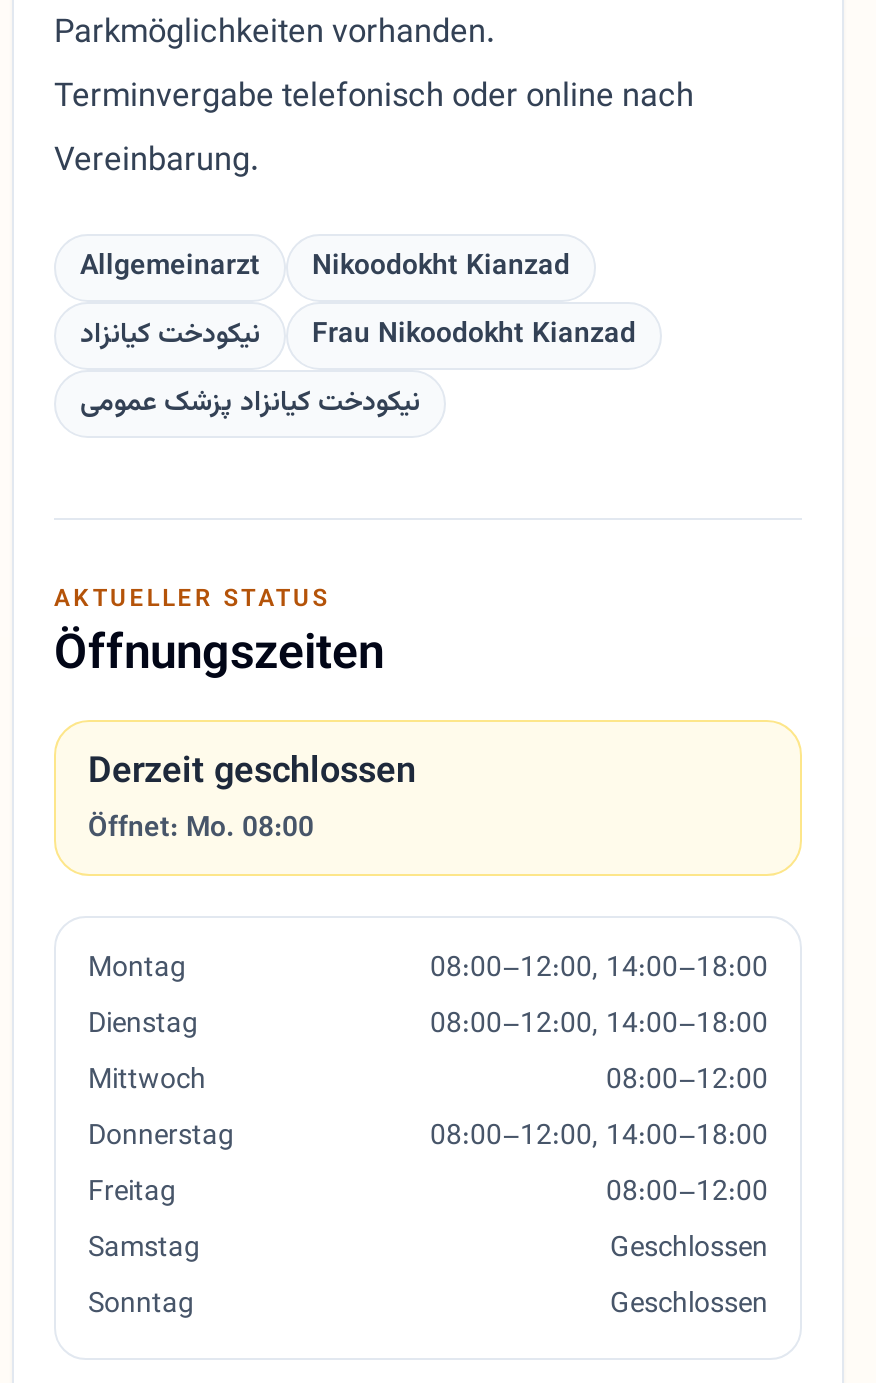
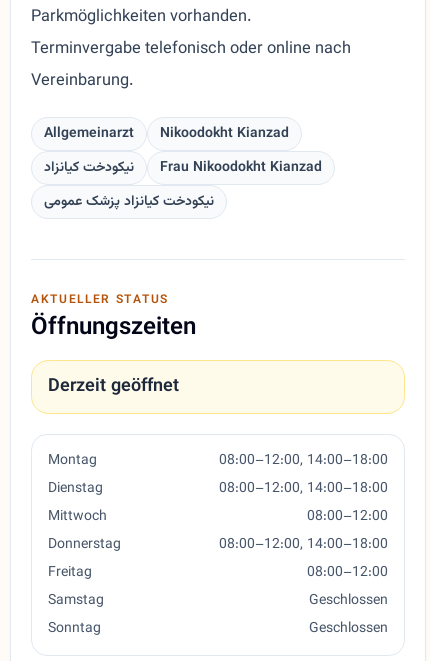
[88,747,416,853] Derzeit geschlossen | Öffnet: Mo. 08:00 -> [48,373,179,401] Derzeit geöffnet

